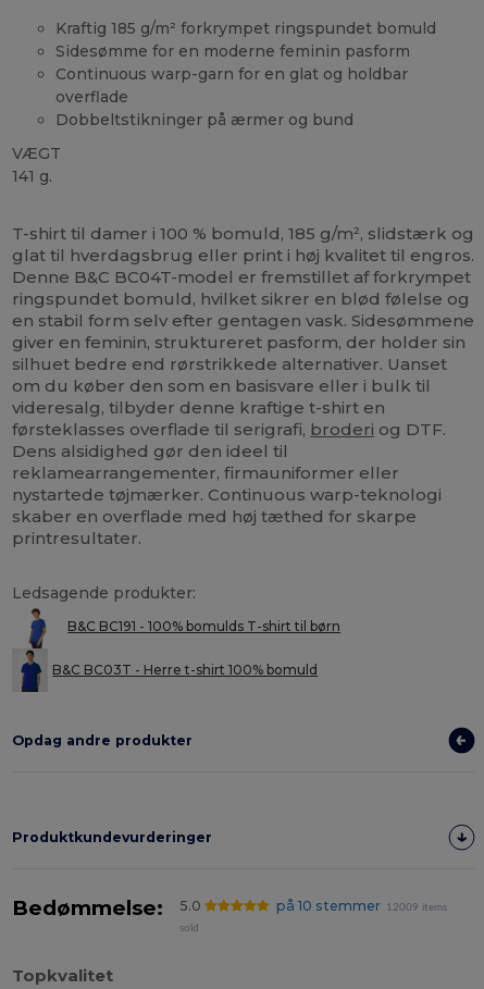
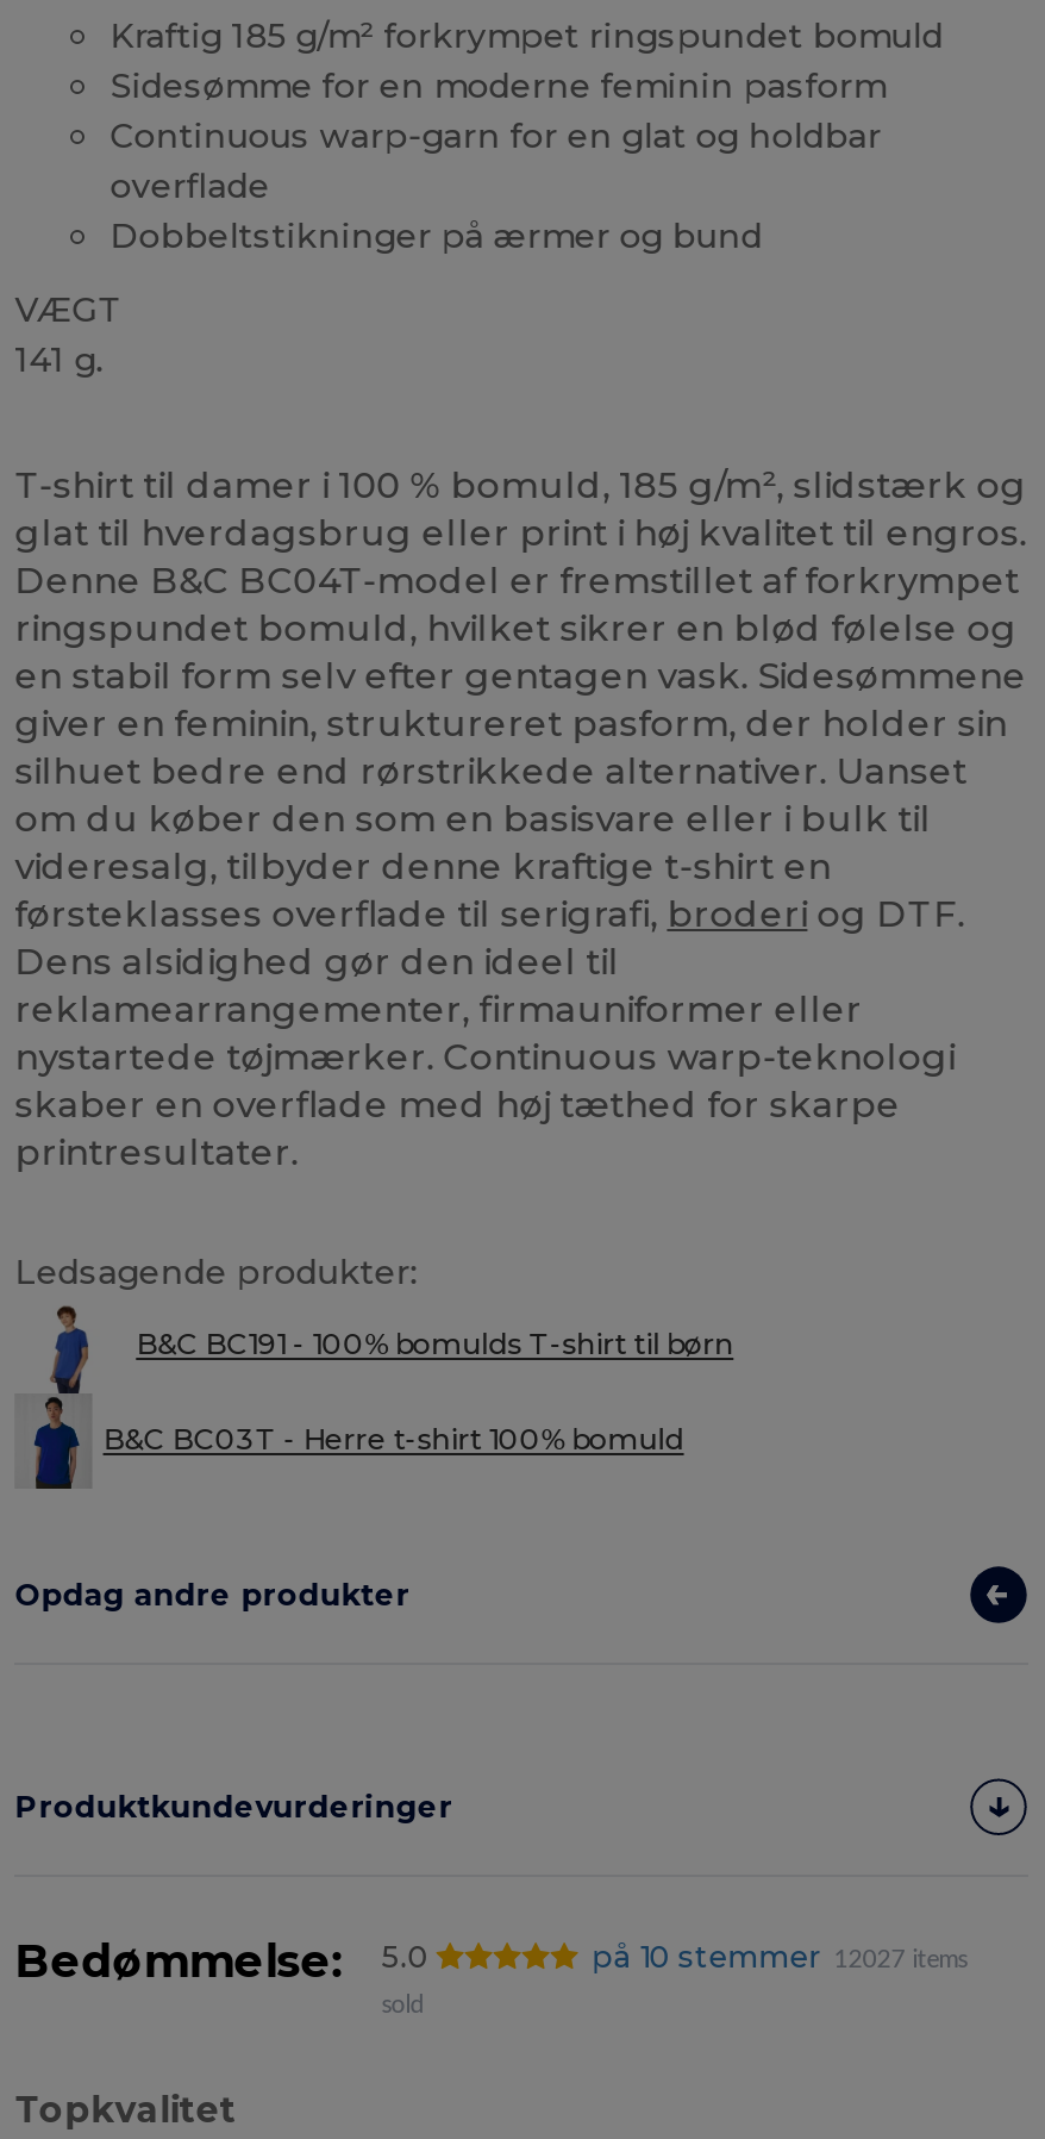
[276,898,447,914] på 10 stemmer 12009 items -> [592,1940,967,1976] på 10 stemmer 12027 items

